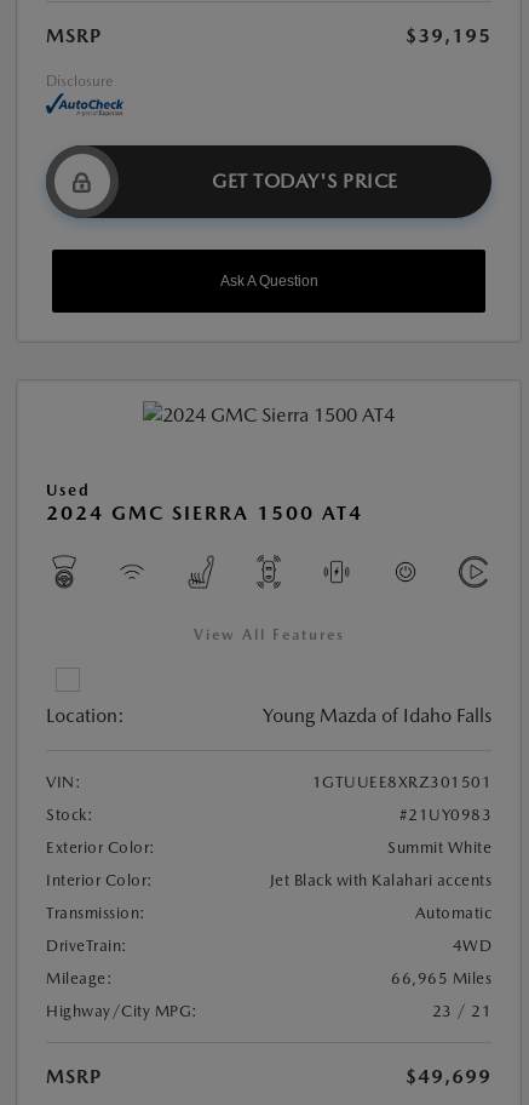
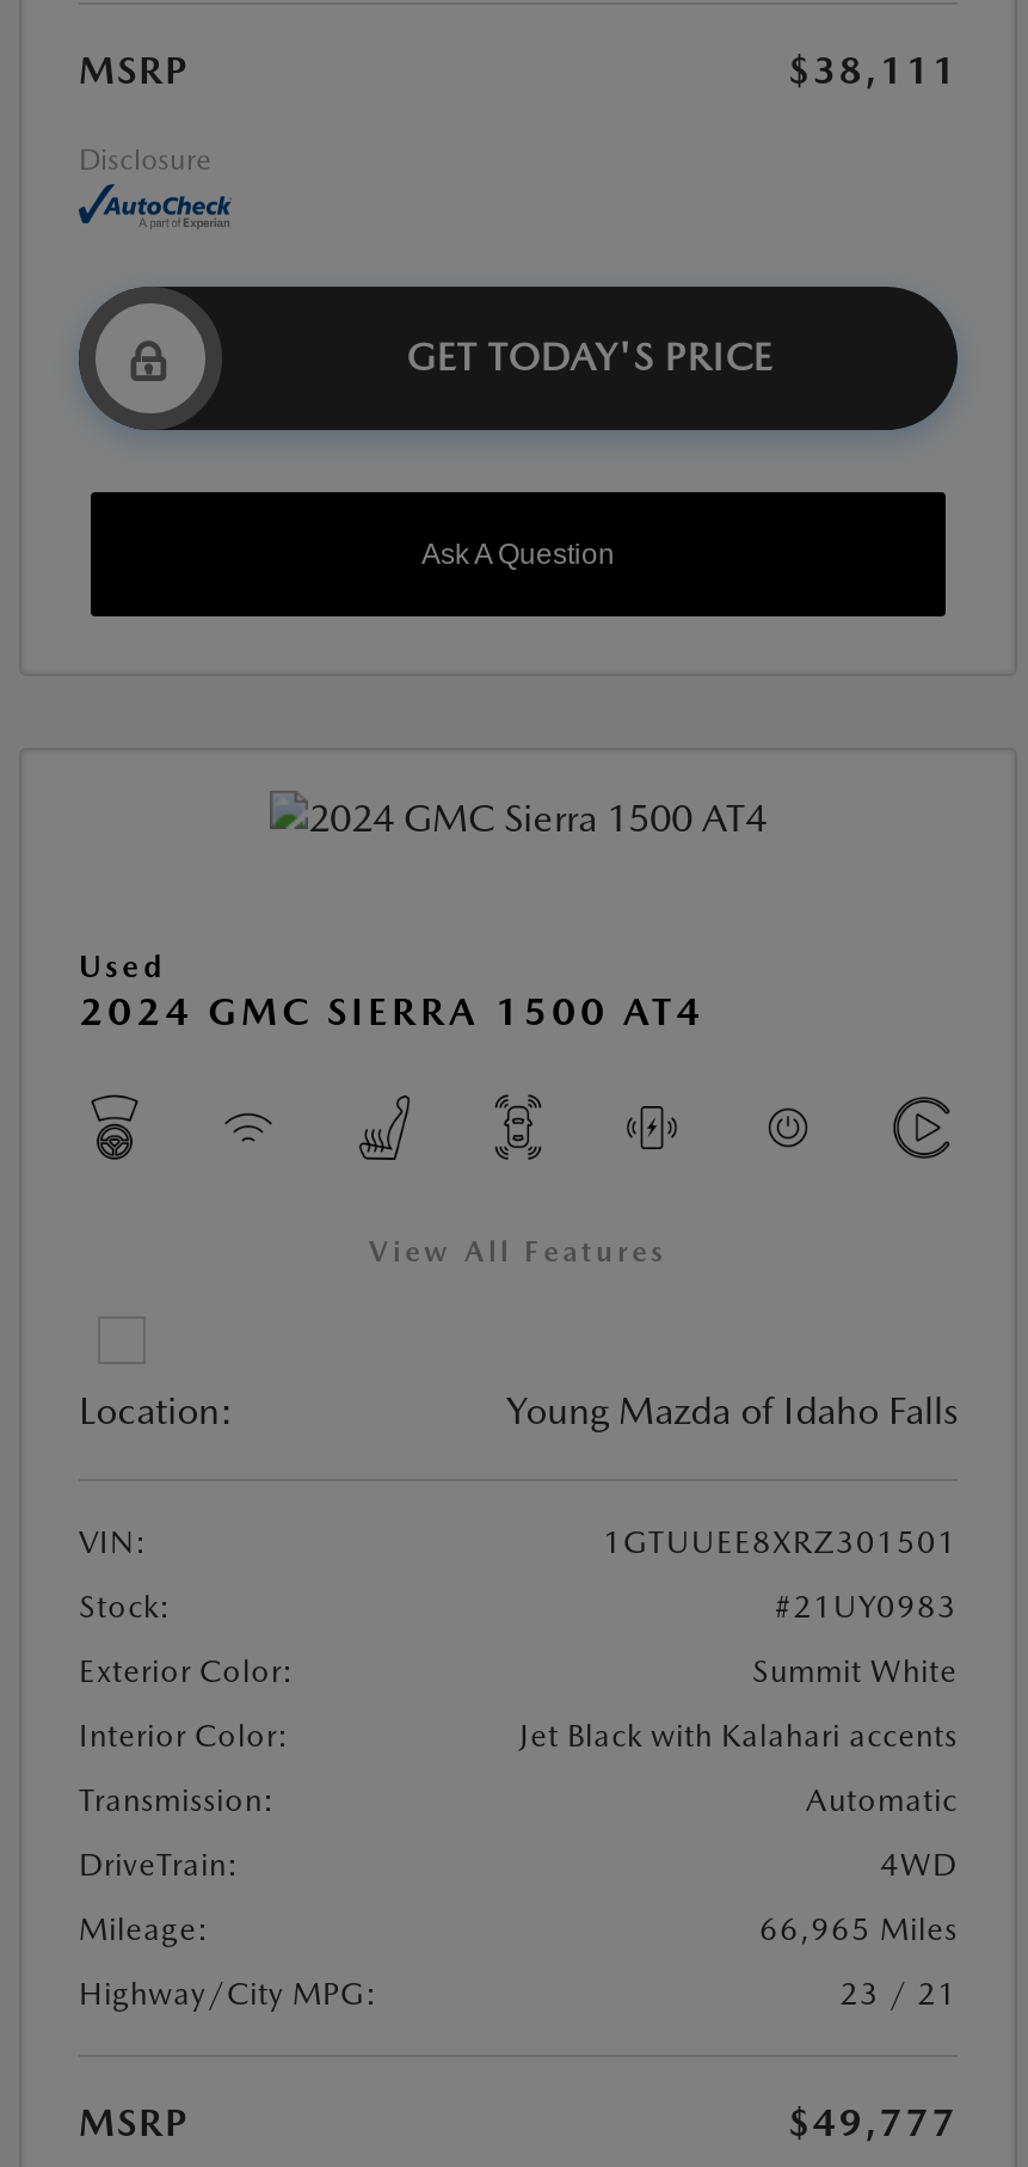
[406,24,491,47] $39,195 -> [788,47,958,93] $38,111
[406,1065,491,1088] $49,699 -> [788,2101,958,2146] $49,777

